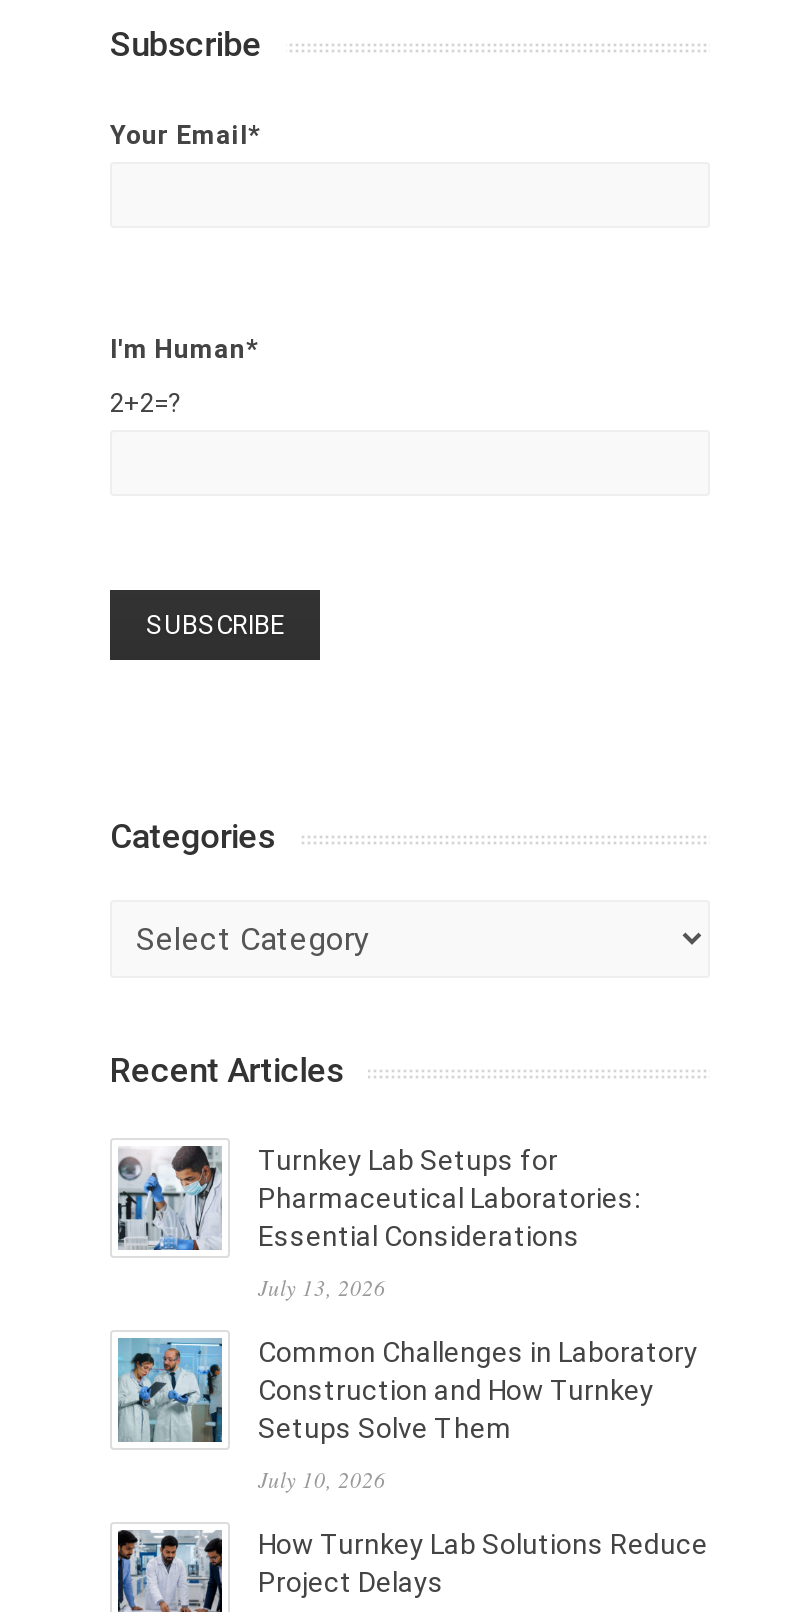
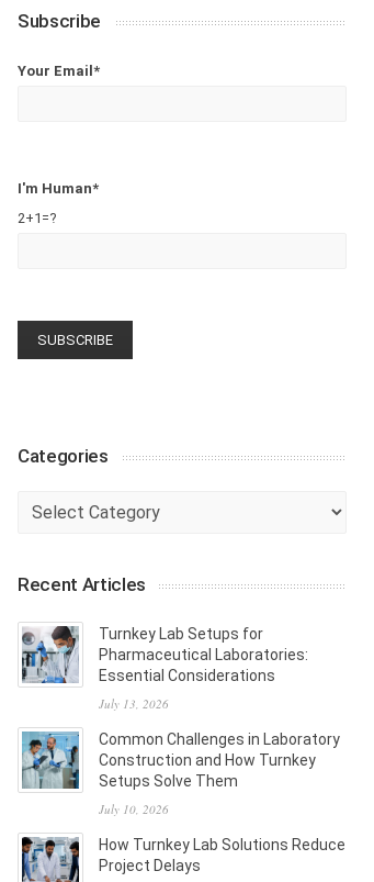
[110,387,182,417] 2+2=? -> [18,209,57,226] 2+1=?

